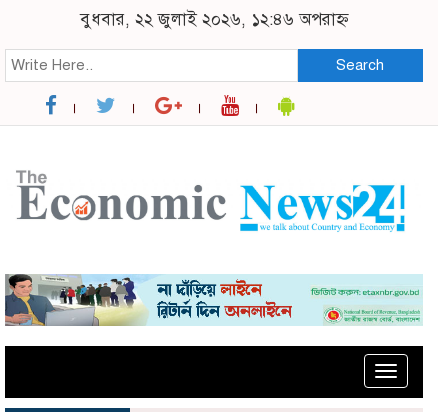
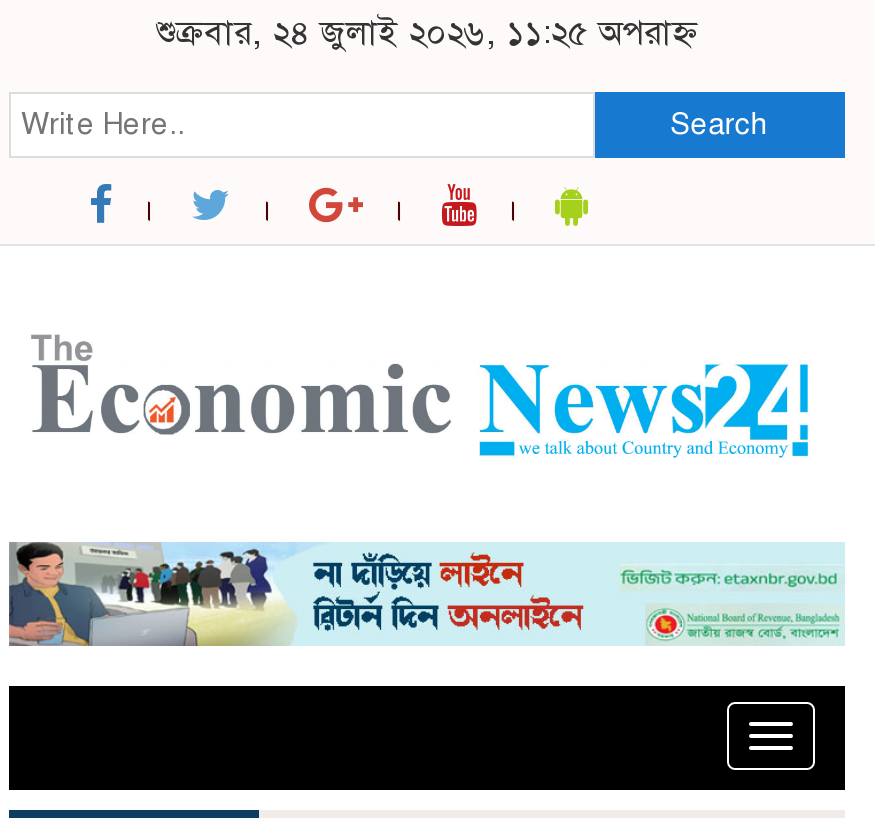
[79,9,348,30] বুধবার, ২২ জুলাই ২০২৬, ১২:৪৬ অপরাহ্ন -> [156,12,698,54] শুক্রবার, ২৪ জুলাই ২০২৬, ১১:২৫ অপরাহ্ন

